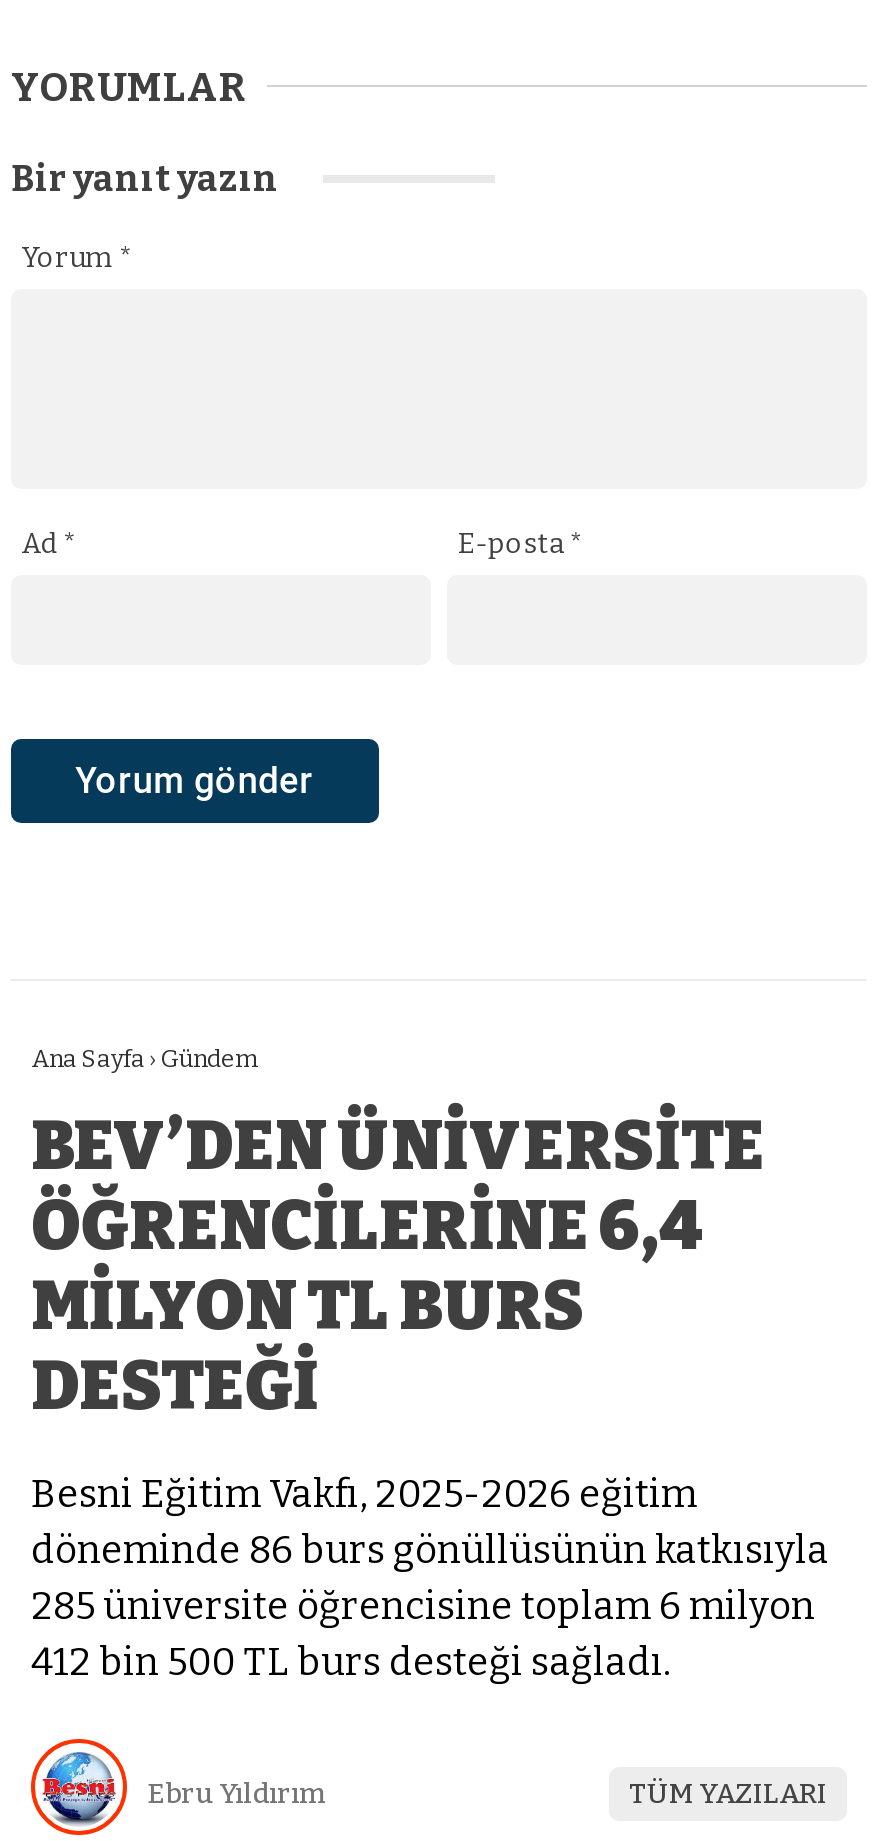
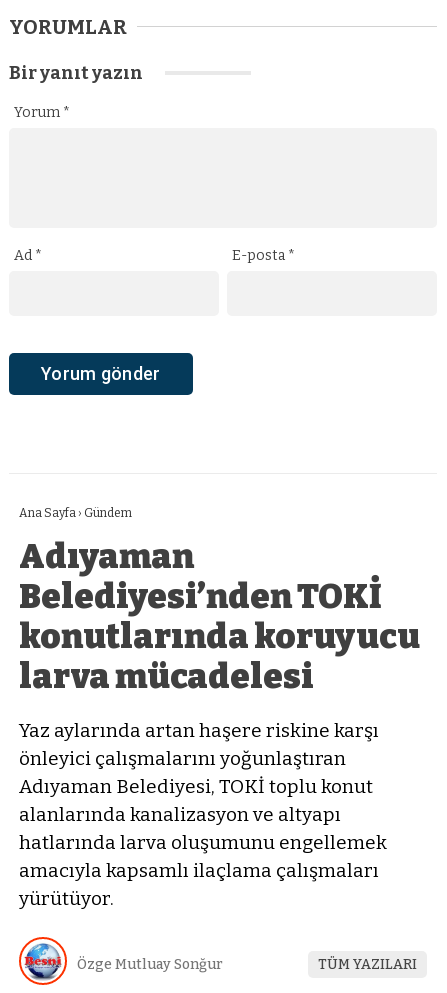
[31,1104,765,1426] BEV’DEN ÜNİVERSİTE | ÖĞRENCİLERİNE 6,4 | MİLYON TL BURS | DESTEĞİ -> [19,536,420,697] Adıyaman | Belediyesi’nden TOKİ | konutlarında koruyucu | larva mücadelesi
[31,1470,829,1684] Besni Eğitim Vakfı, 2025-2026 eğitim | döneminde 86 burs gönüllüsünün katkısıyla | 285 üniversite öğrencisine toplam 6 milyon | 412 bin 500 TL burs desteği sağladı. -> [19,719,387,910] Yaz aylarında artan haşere riskine karşı | önleyici çalışmalarını yoğunlaştıran | Adıyaman Belediyesi, TOKİ toplu konut | alanlarında kanalizasyon ve altyapı | hatlarında larva oluşumunu engellemek | amacıyla kapsamlı ilaçlama çalışmaları | yürütüyor.
[147,1777,327,1811] Ebru Yıldırım -> [77,956,223,973] Özge Mutluay Sonğur

